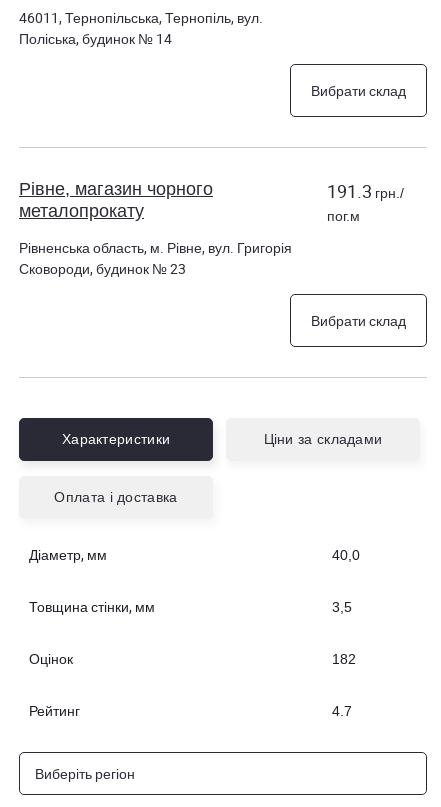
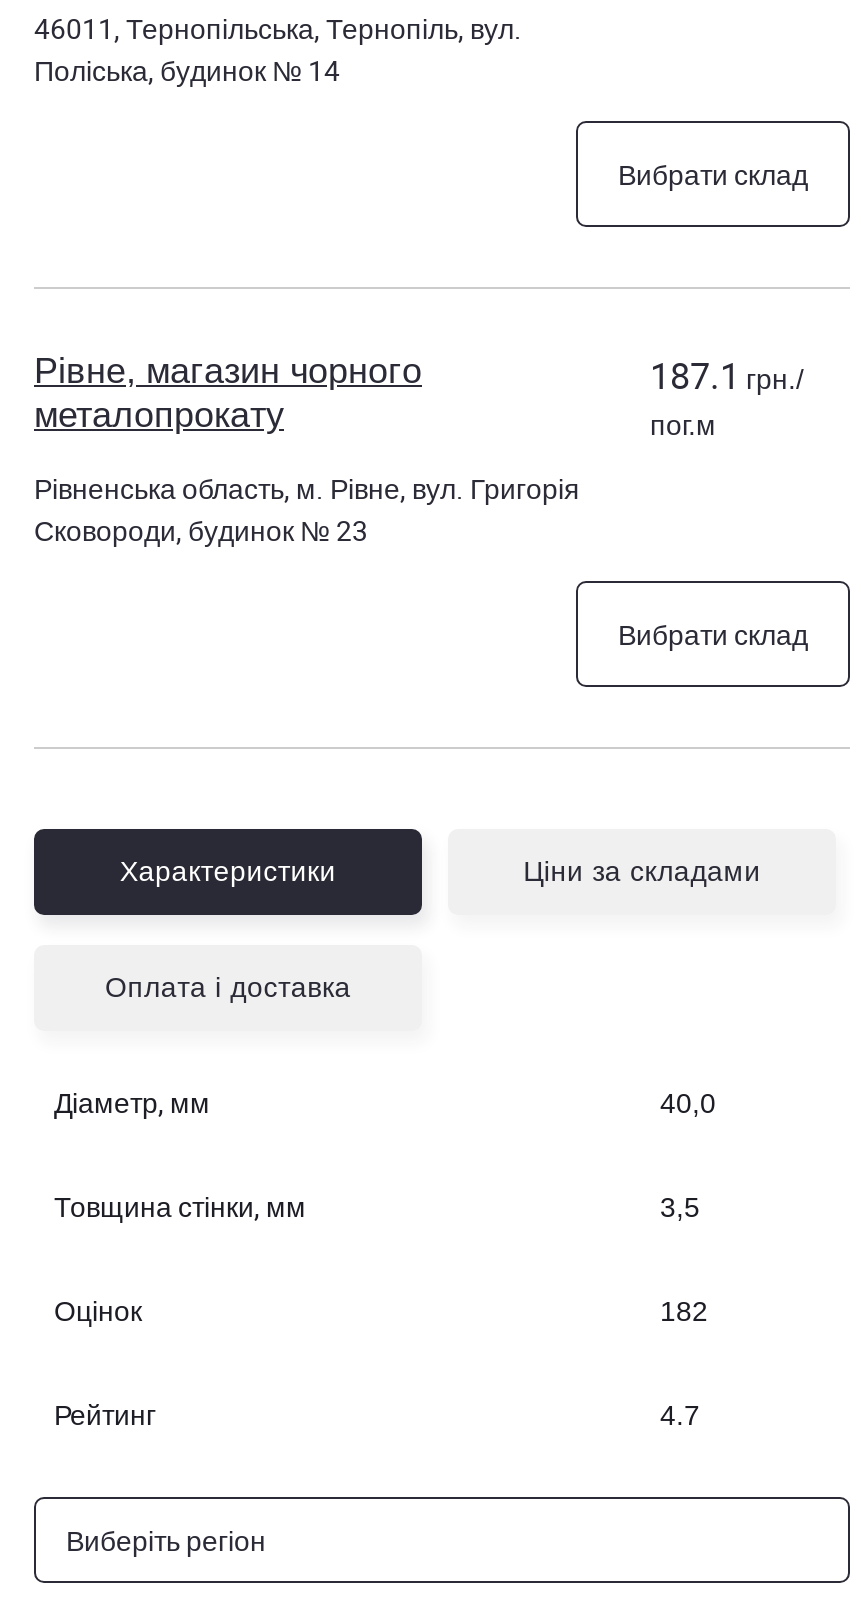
[327,179,404,203] 191.3 грн./ -> [650,351,804,399] 187.1 грн./

